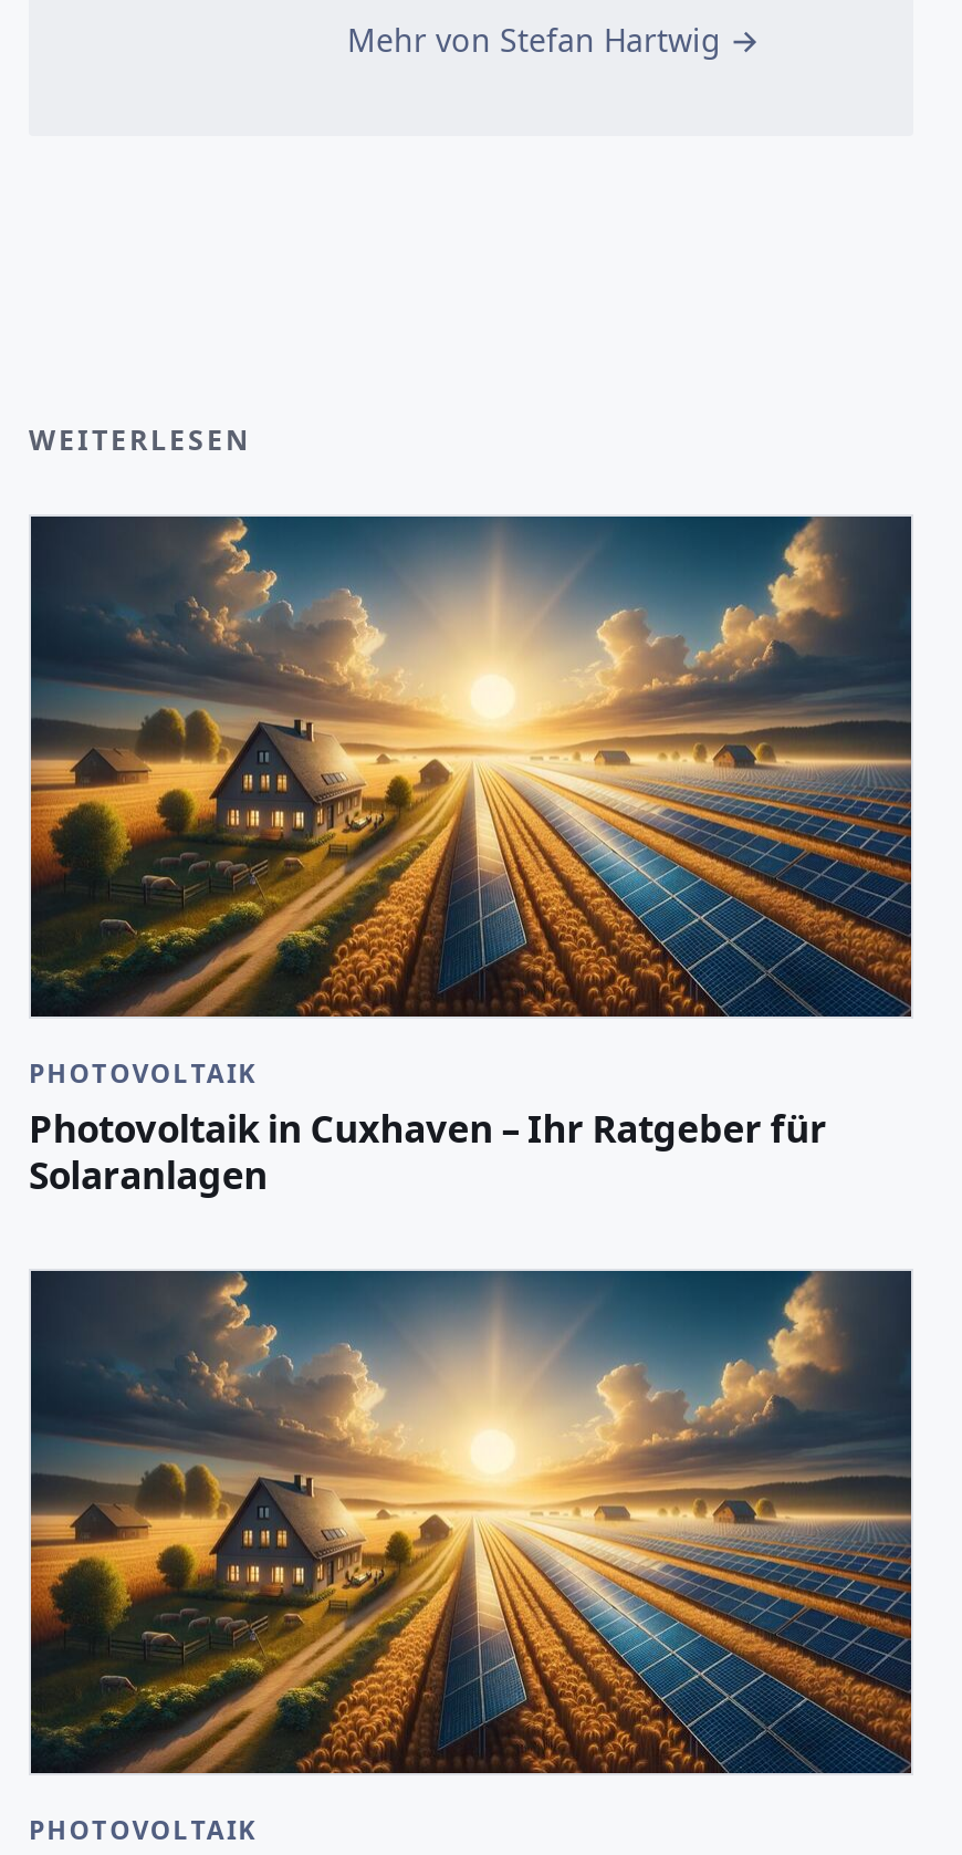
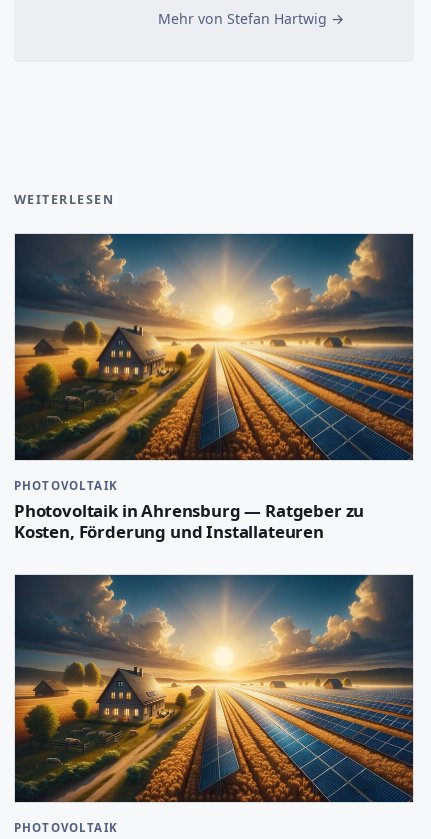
[29,1103,827,1200] Photovoltaik in Cuxhaven – Ihr Ratgeber für | Solaranlagen -> [14,499,364,543] Photovoltaik in Ahrensburg — Ratgeber zu | Kosten, Förderung und Installateuren

